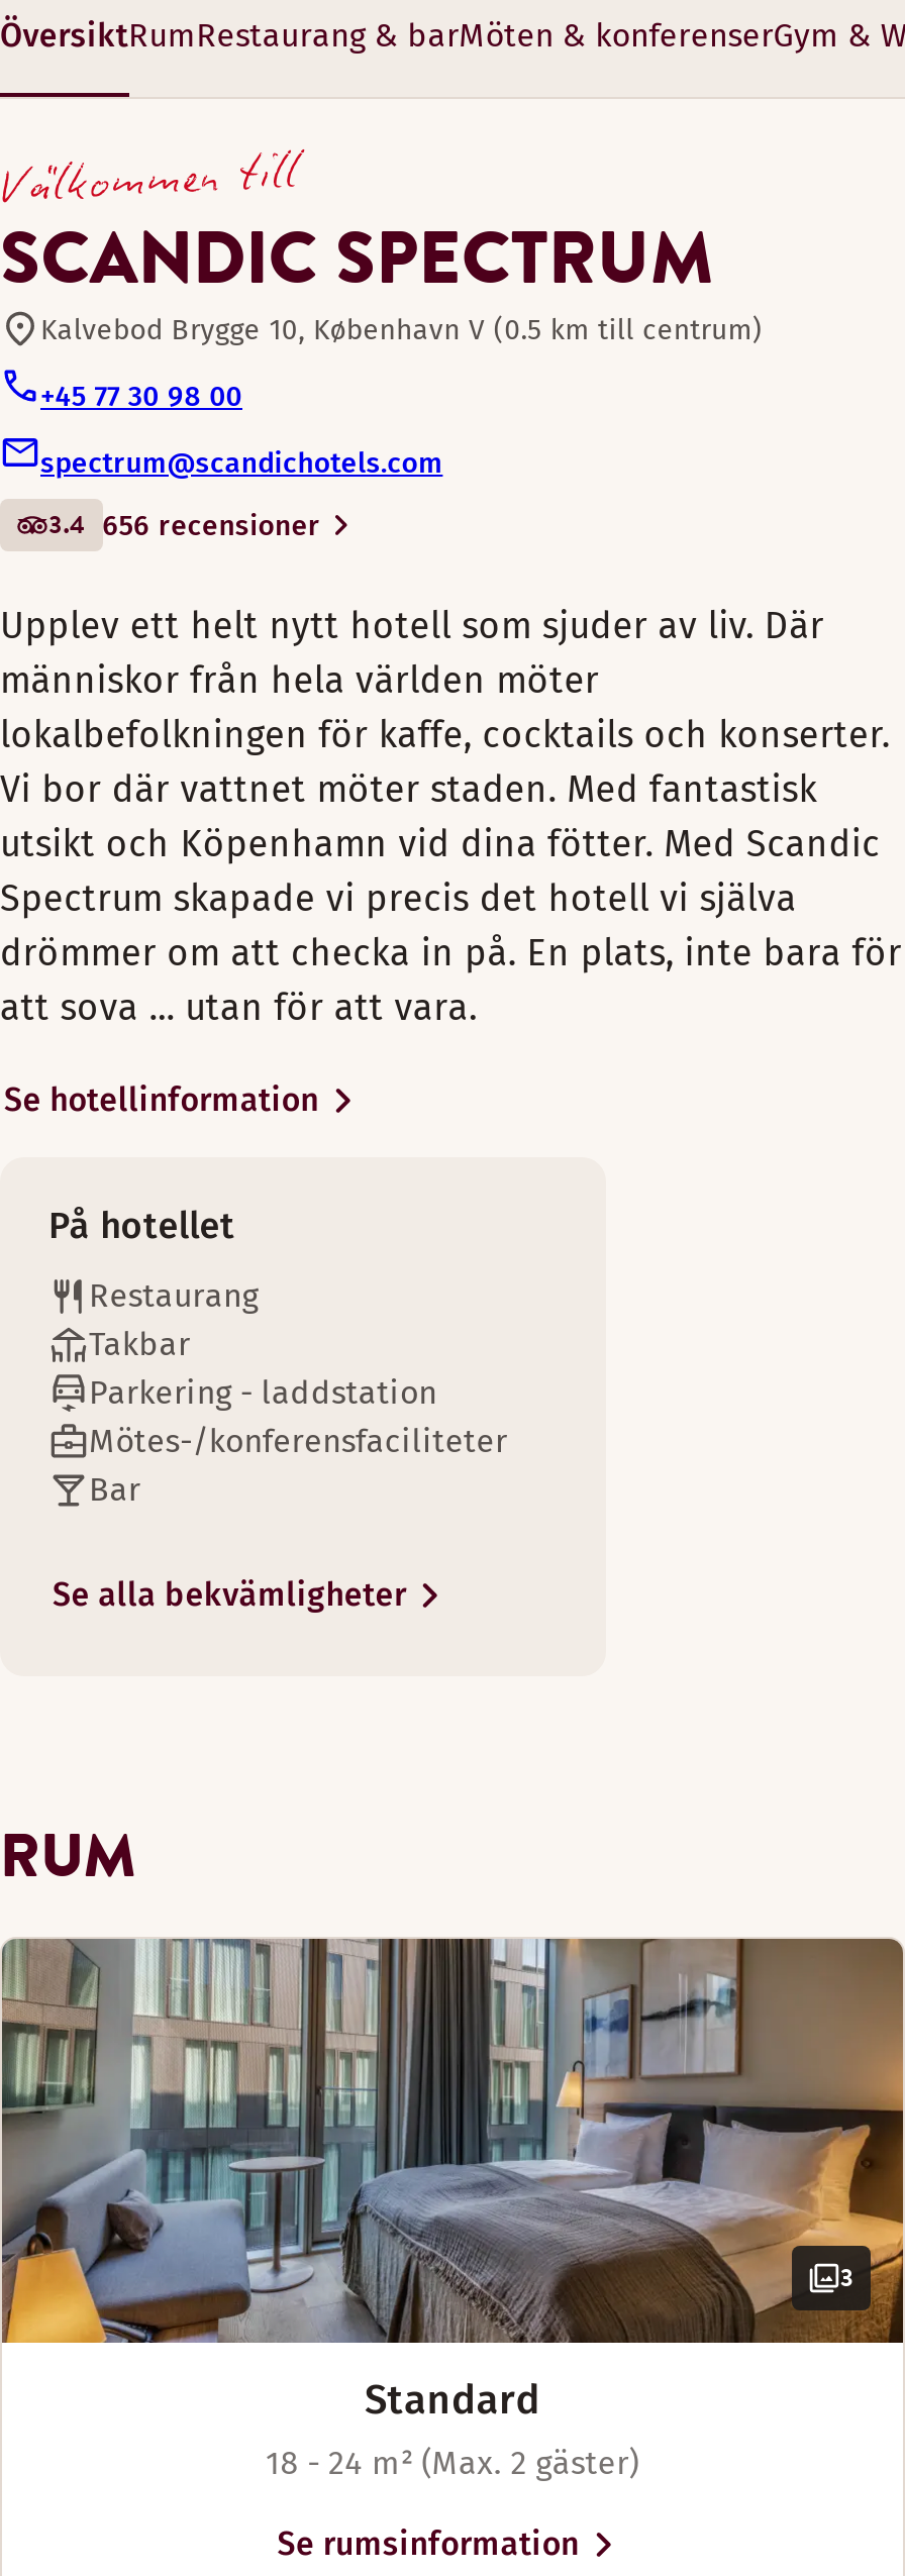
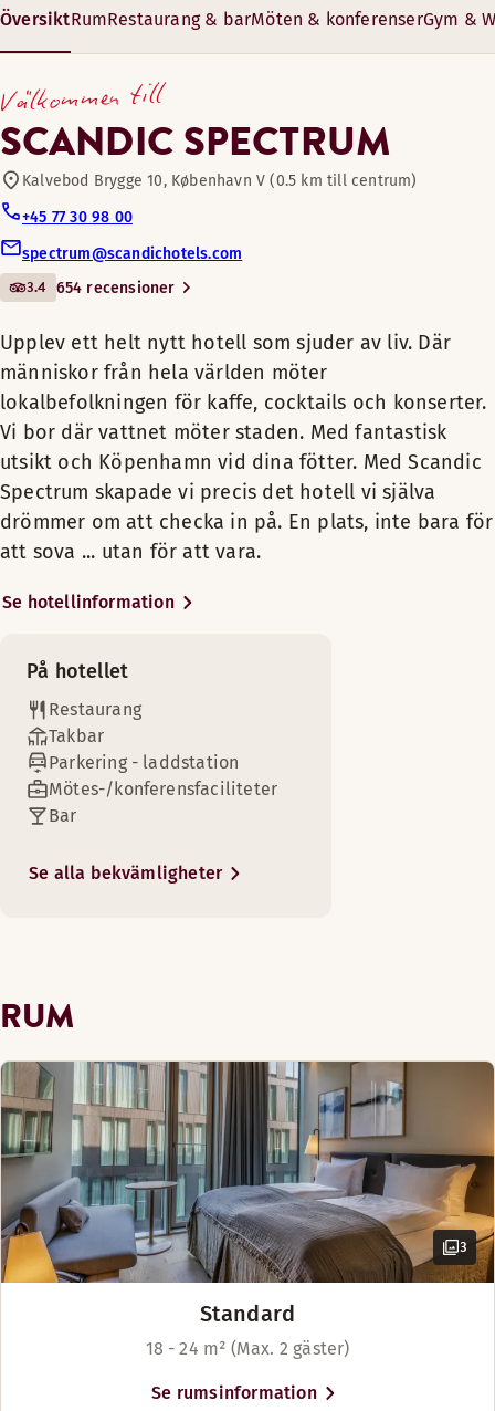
[48,507,320,542] 3.4 656 recensioner -> [27,278,175,297] 3.4 654 recensioner

